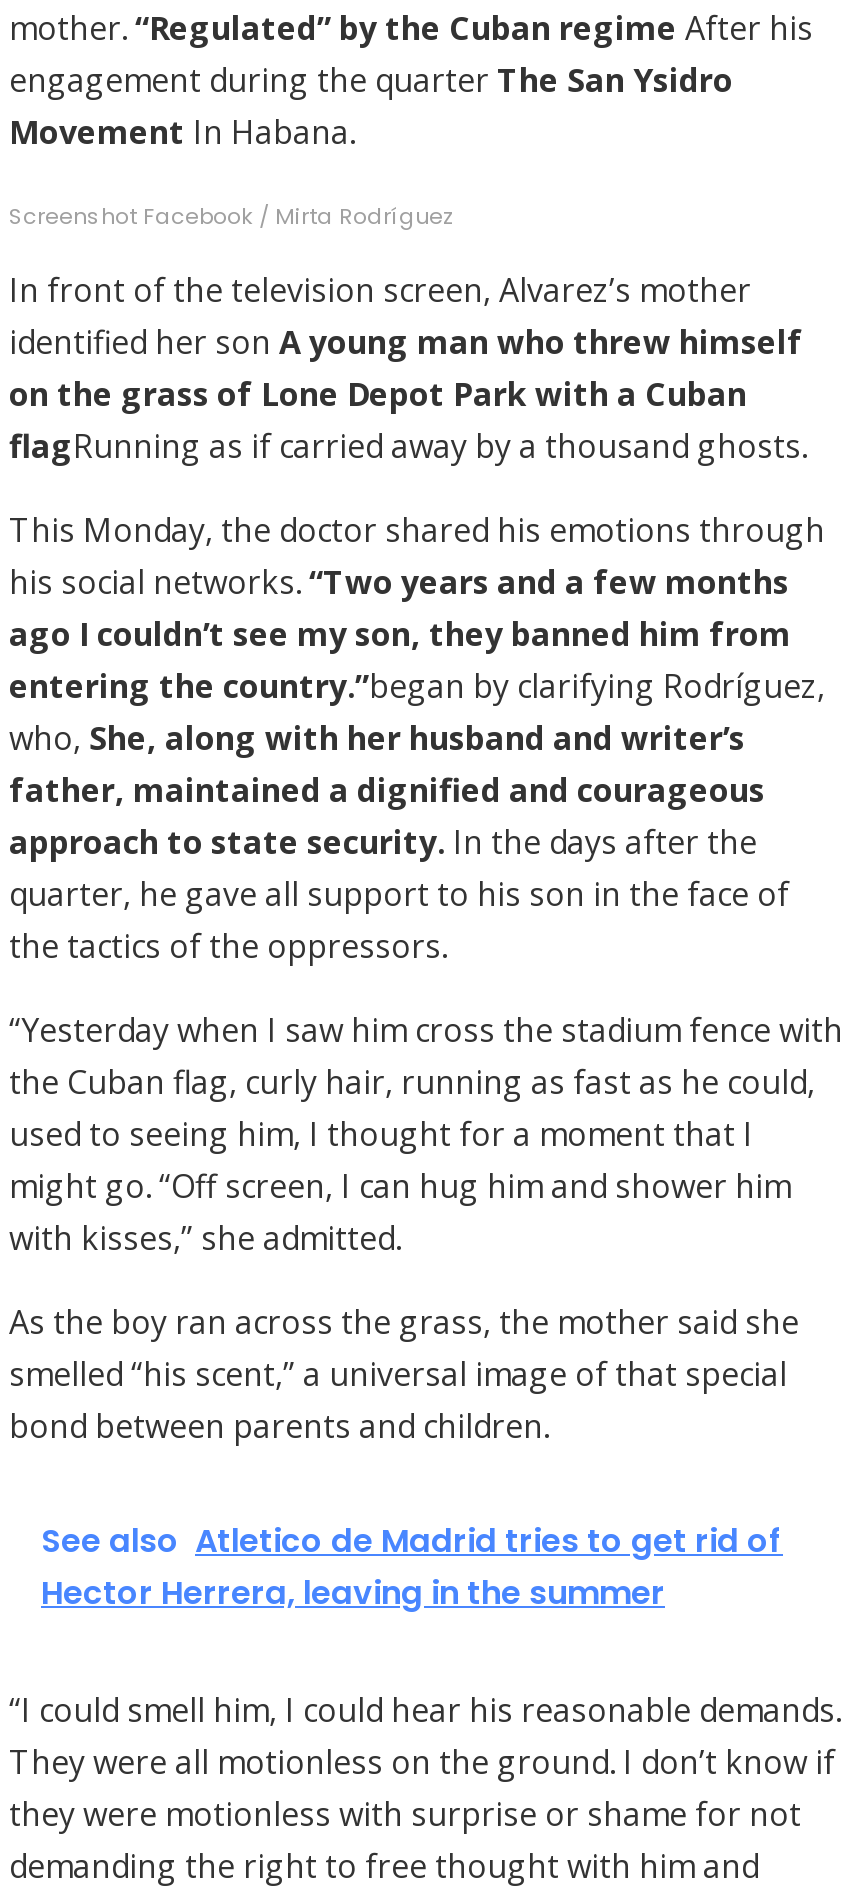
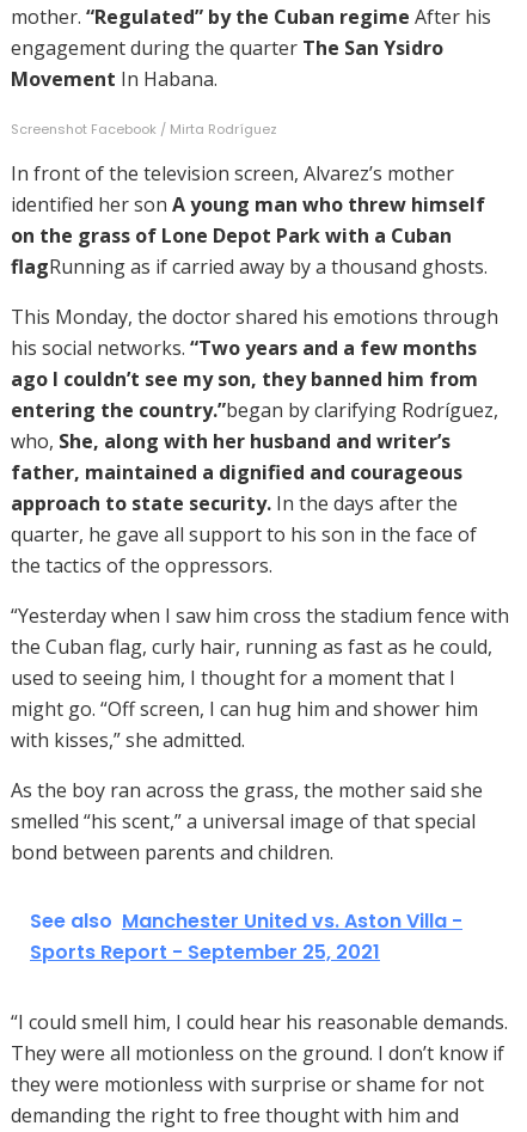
[41,1517,783,1615] See also Atletico de Madrid tries to get rid of | Hector Herrera, leaving in the summer -> [30,907,462,965] See also Manchester United vs. Aston Villa - | Sports Report - September 25, 2021

